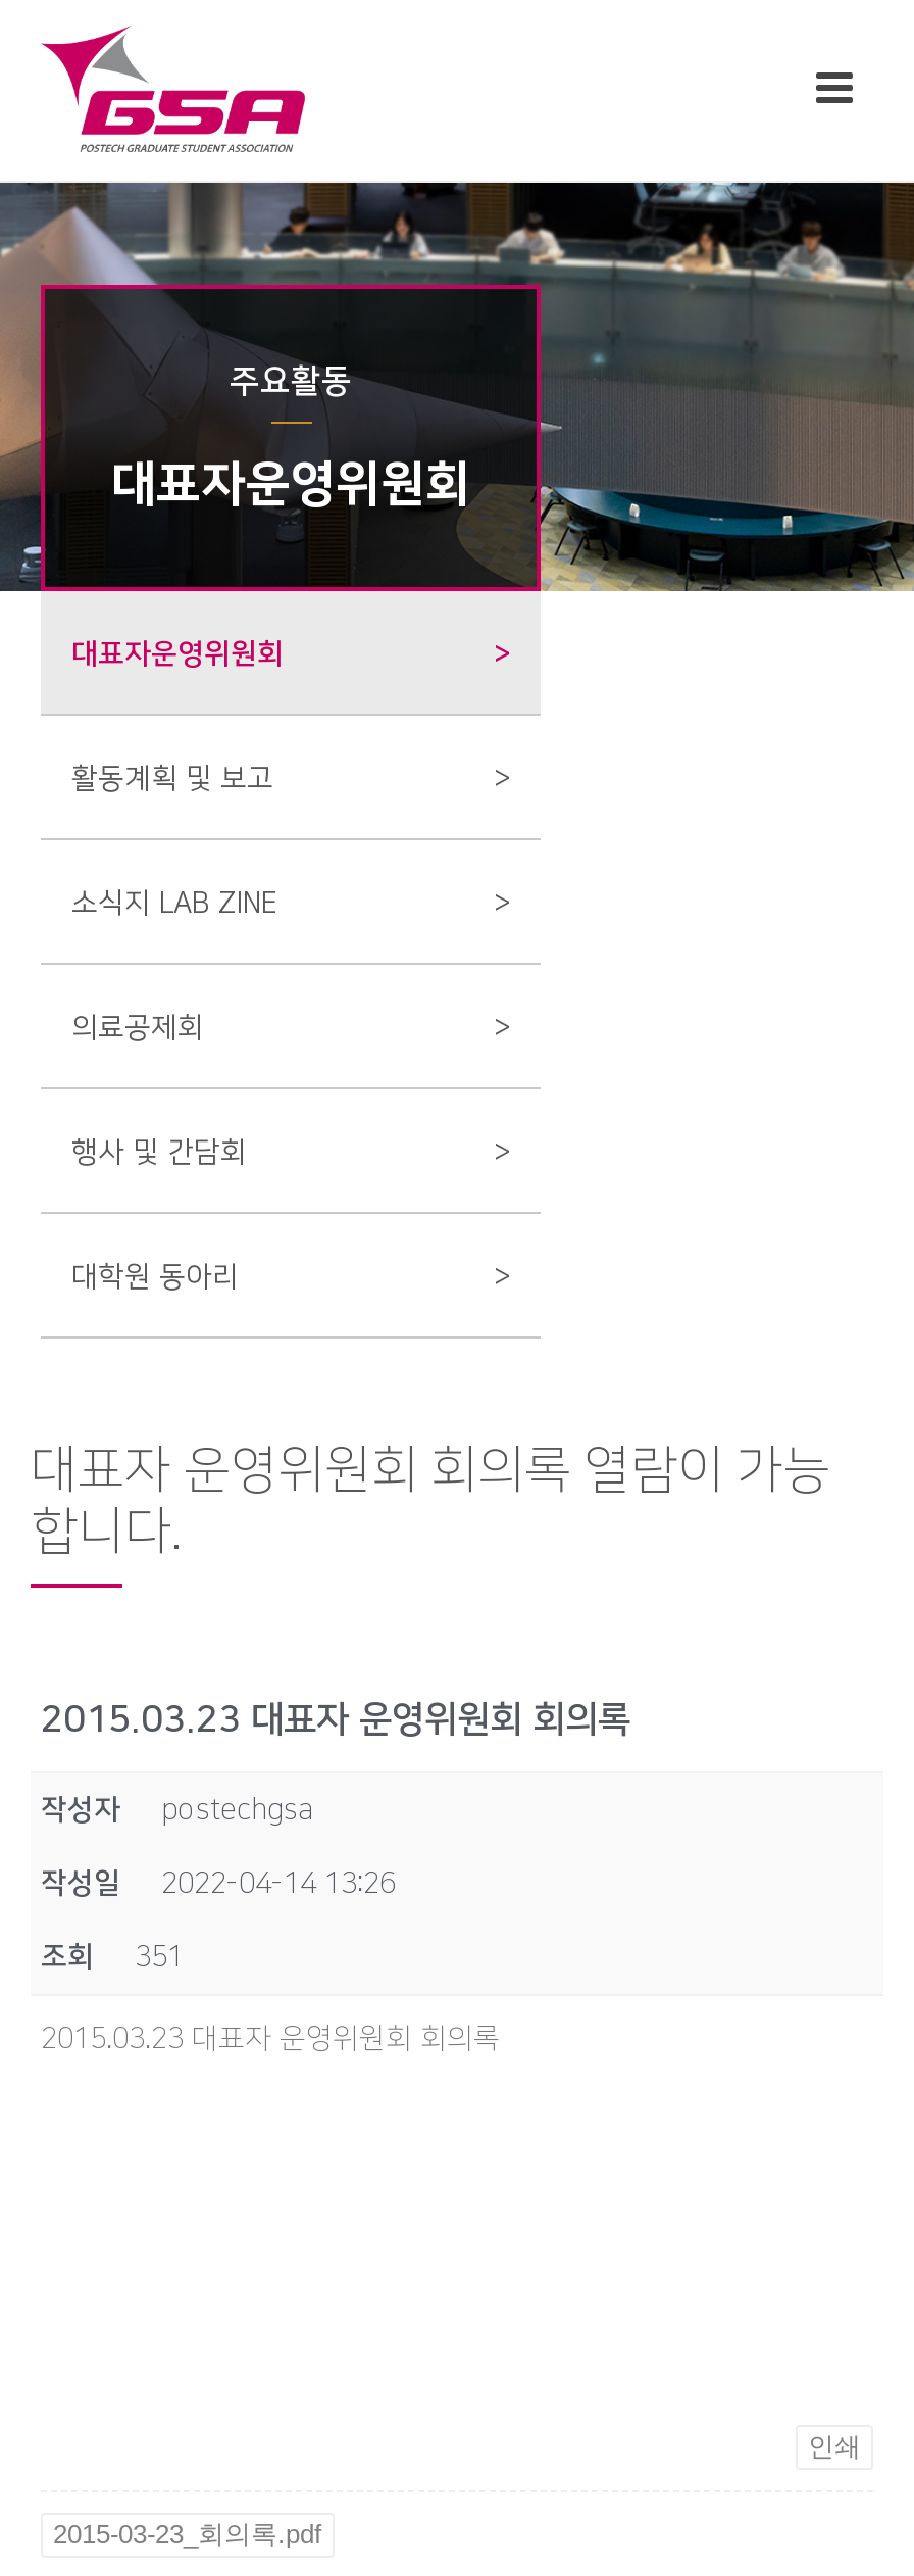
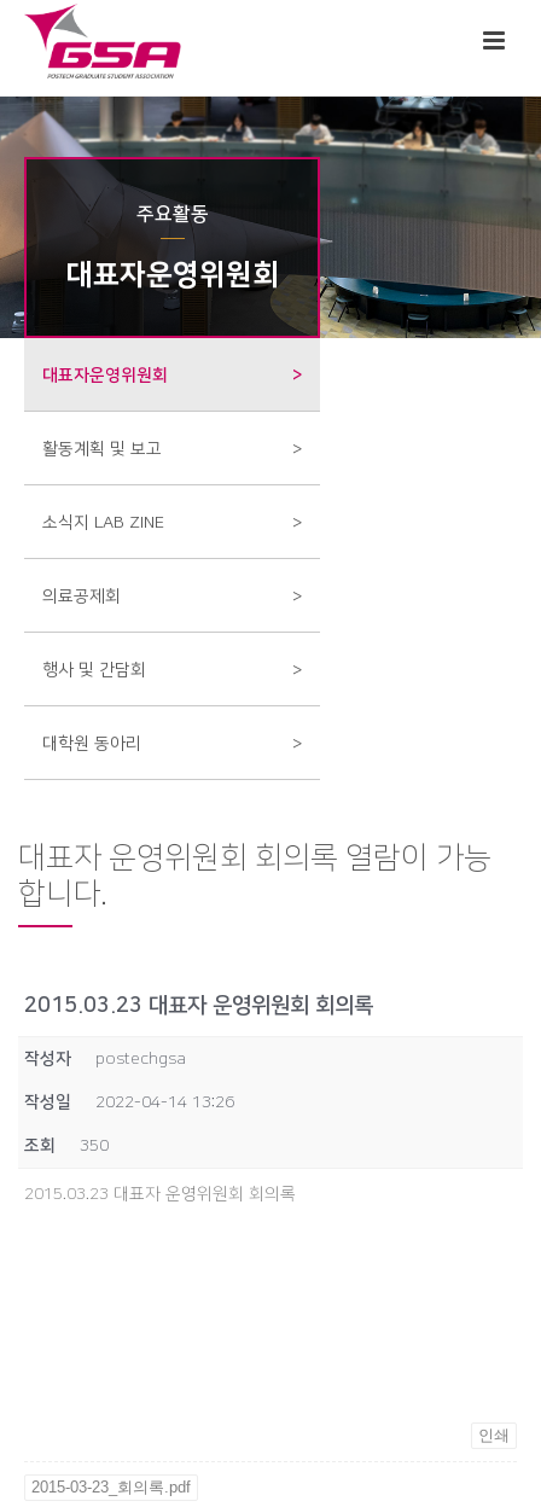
[41,1941,184,1974] 조회 351 -> [24,1136,109,1156] 조회 350

